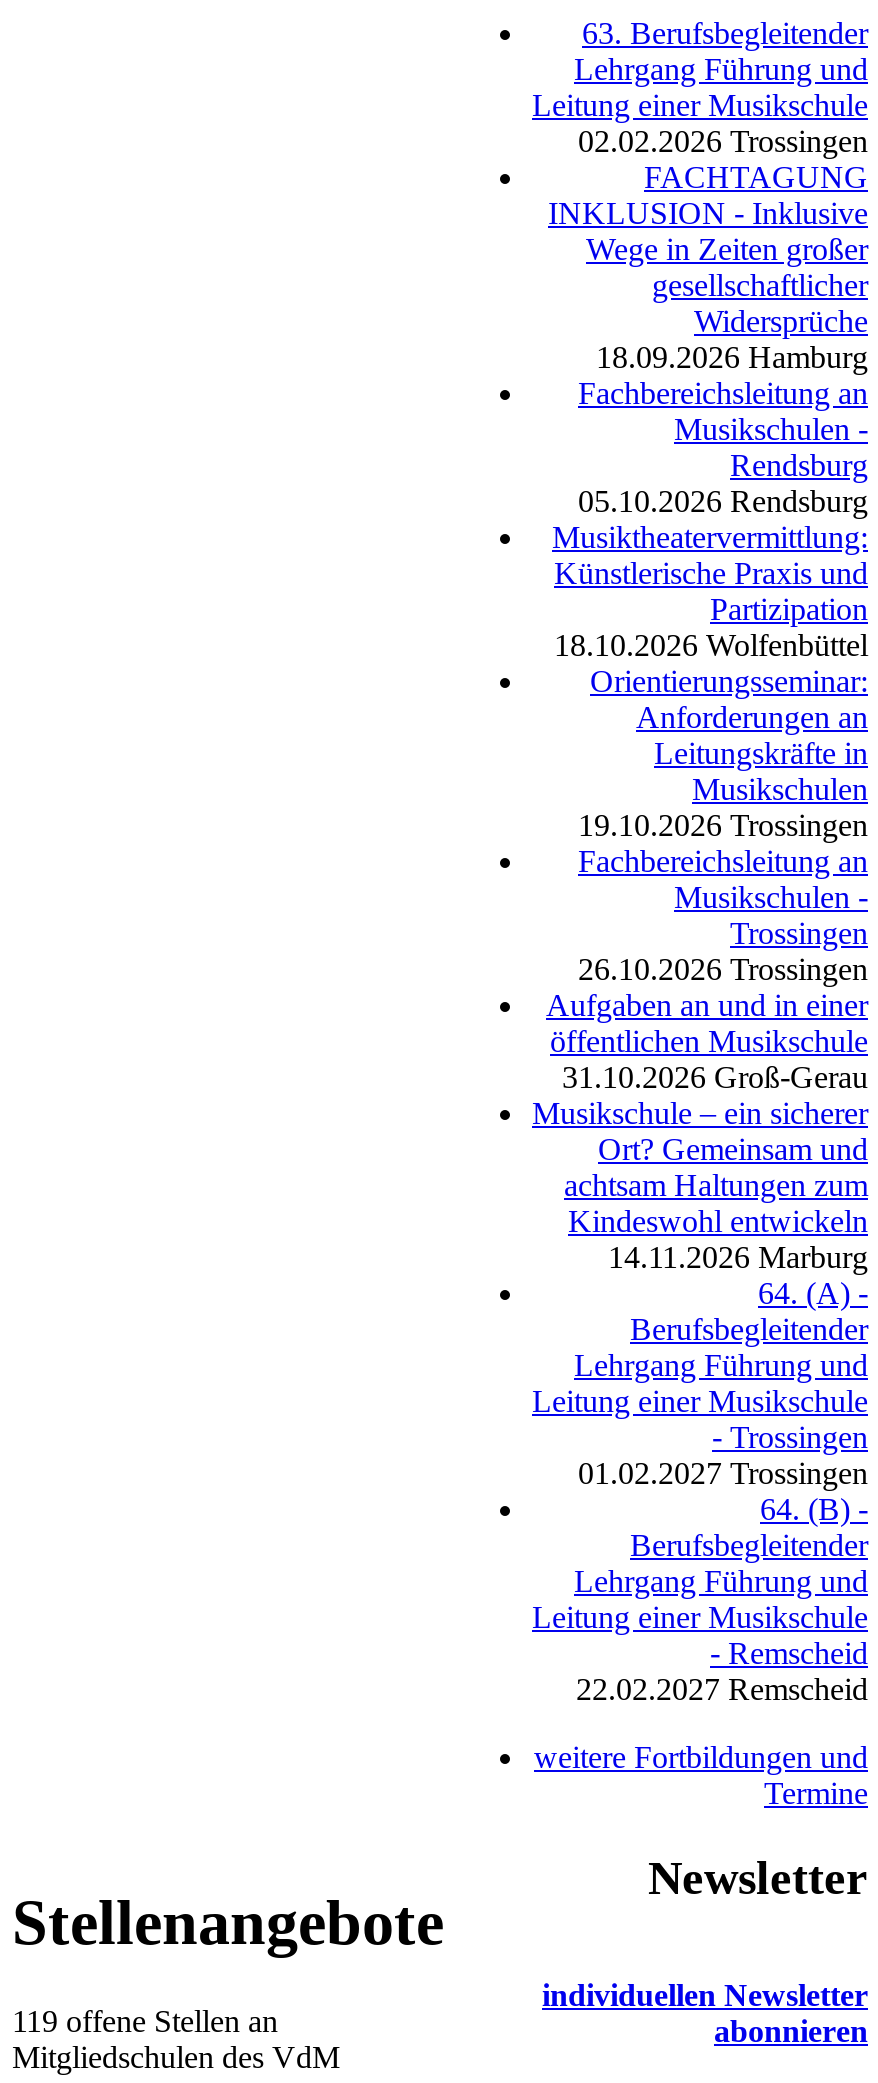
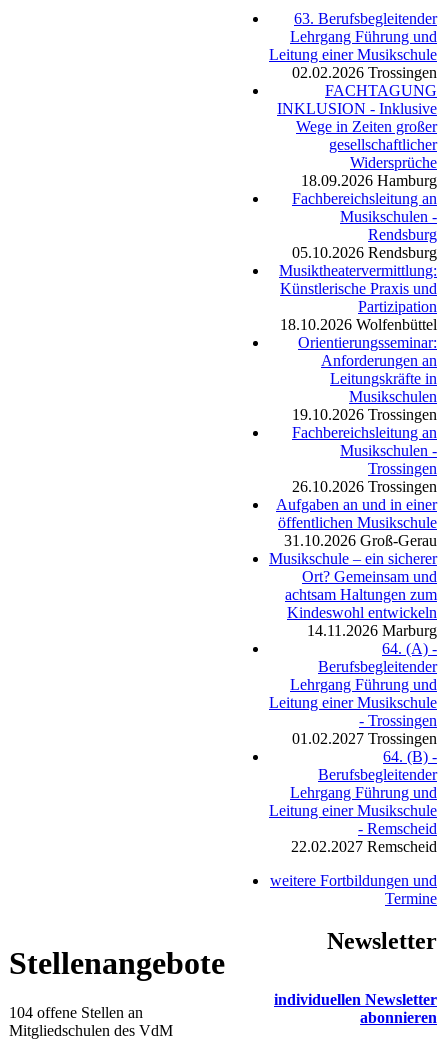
[12,2004,278,2038] 119 offene Stellen an -> [9,1004,143,1021] 104 offene Stellen an

